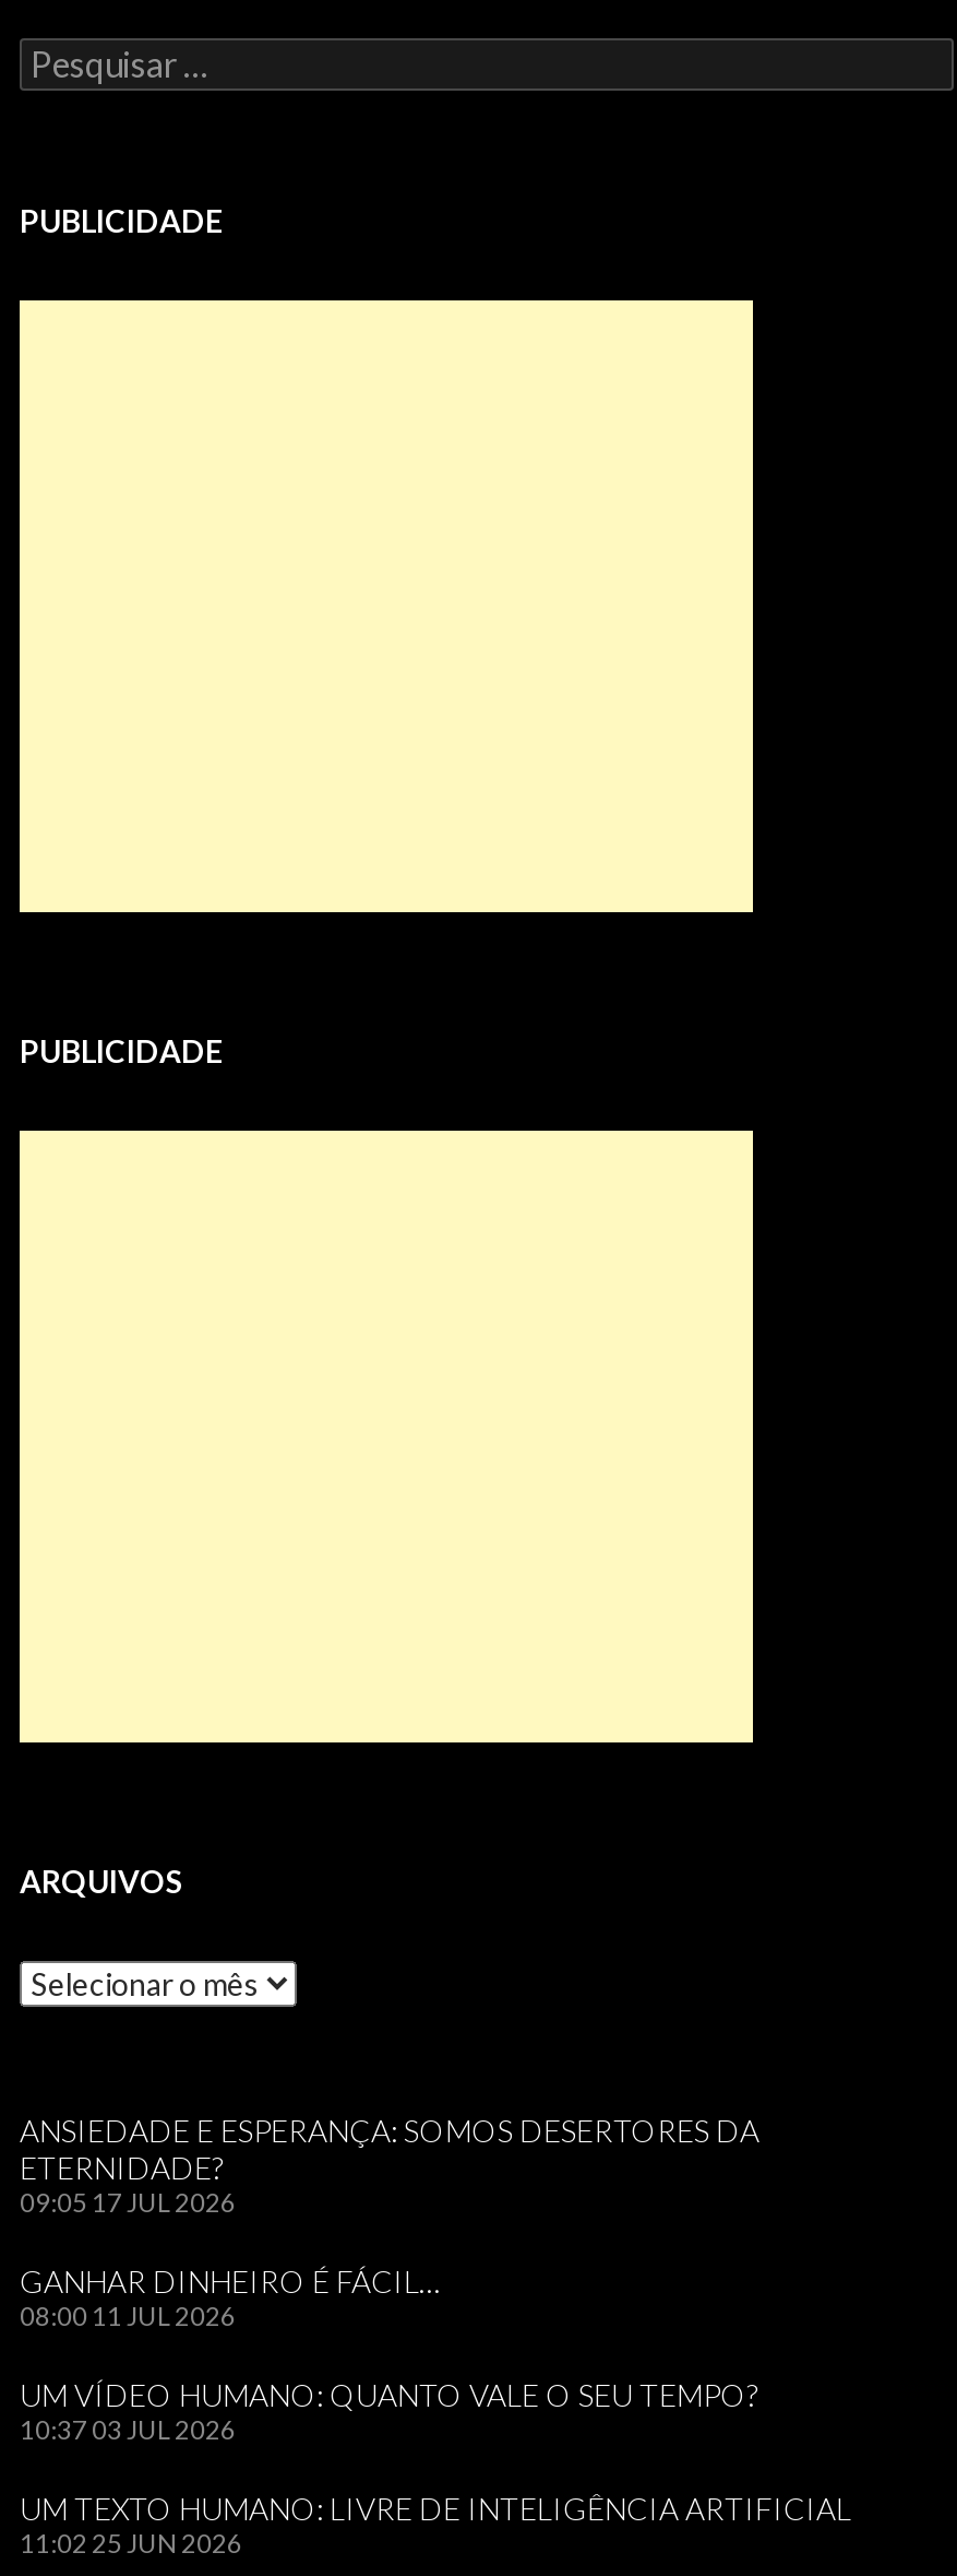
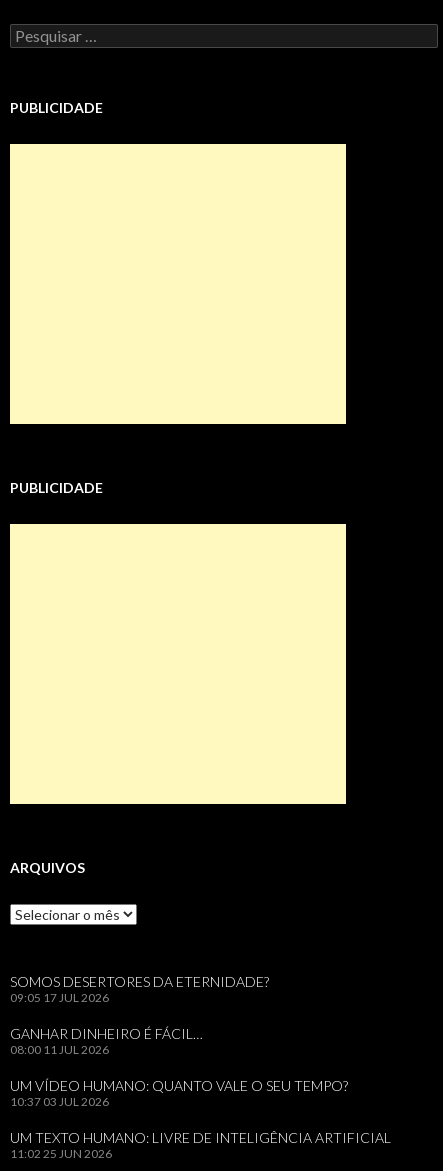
[20,2112,759,2186] ANSIEDADE E ESPERANÇA: SOMOS DESERTORES DA | ETERNIDADE? -> [10,973,269,990] SOMOS DESERTORES DA ETERNIDADE?

